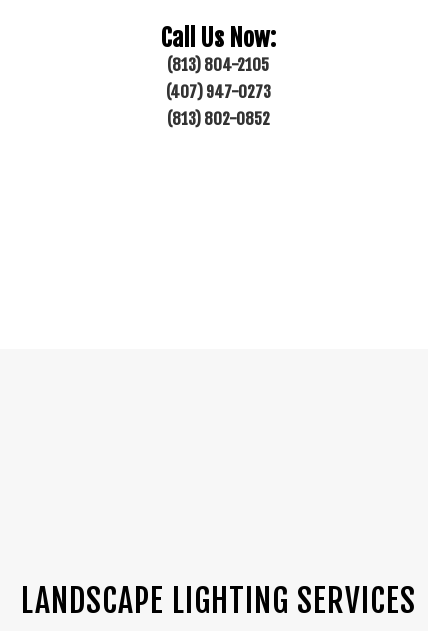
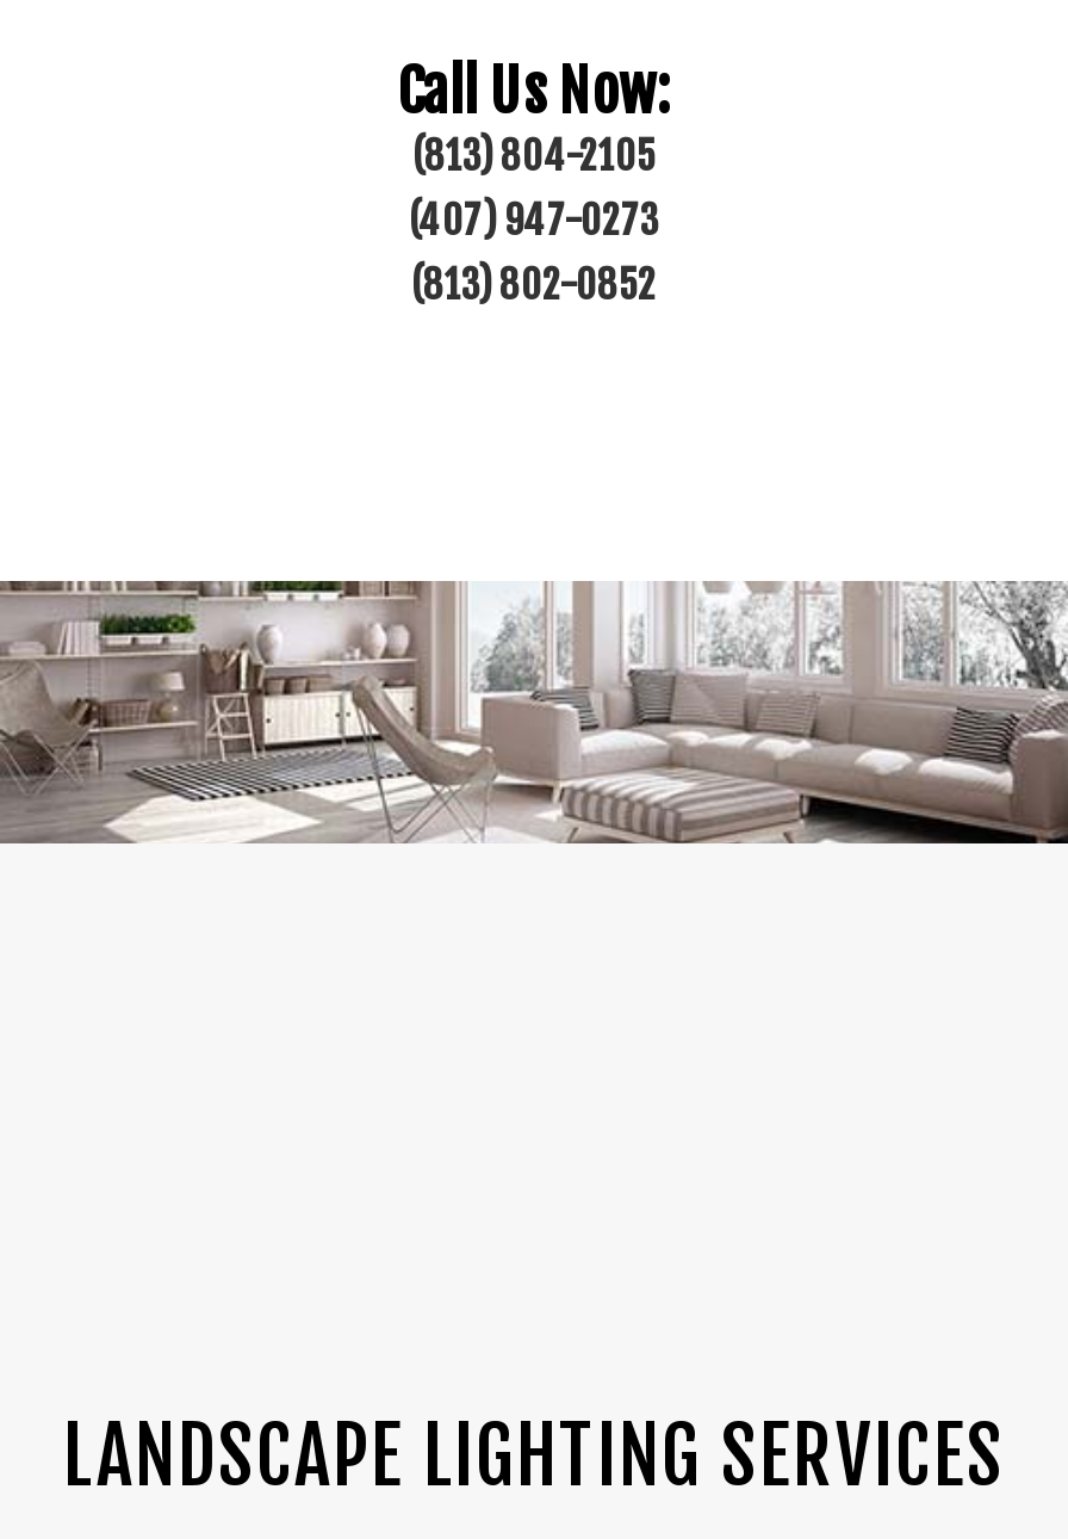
none -> [7,579,1061,846] [image]

